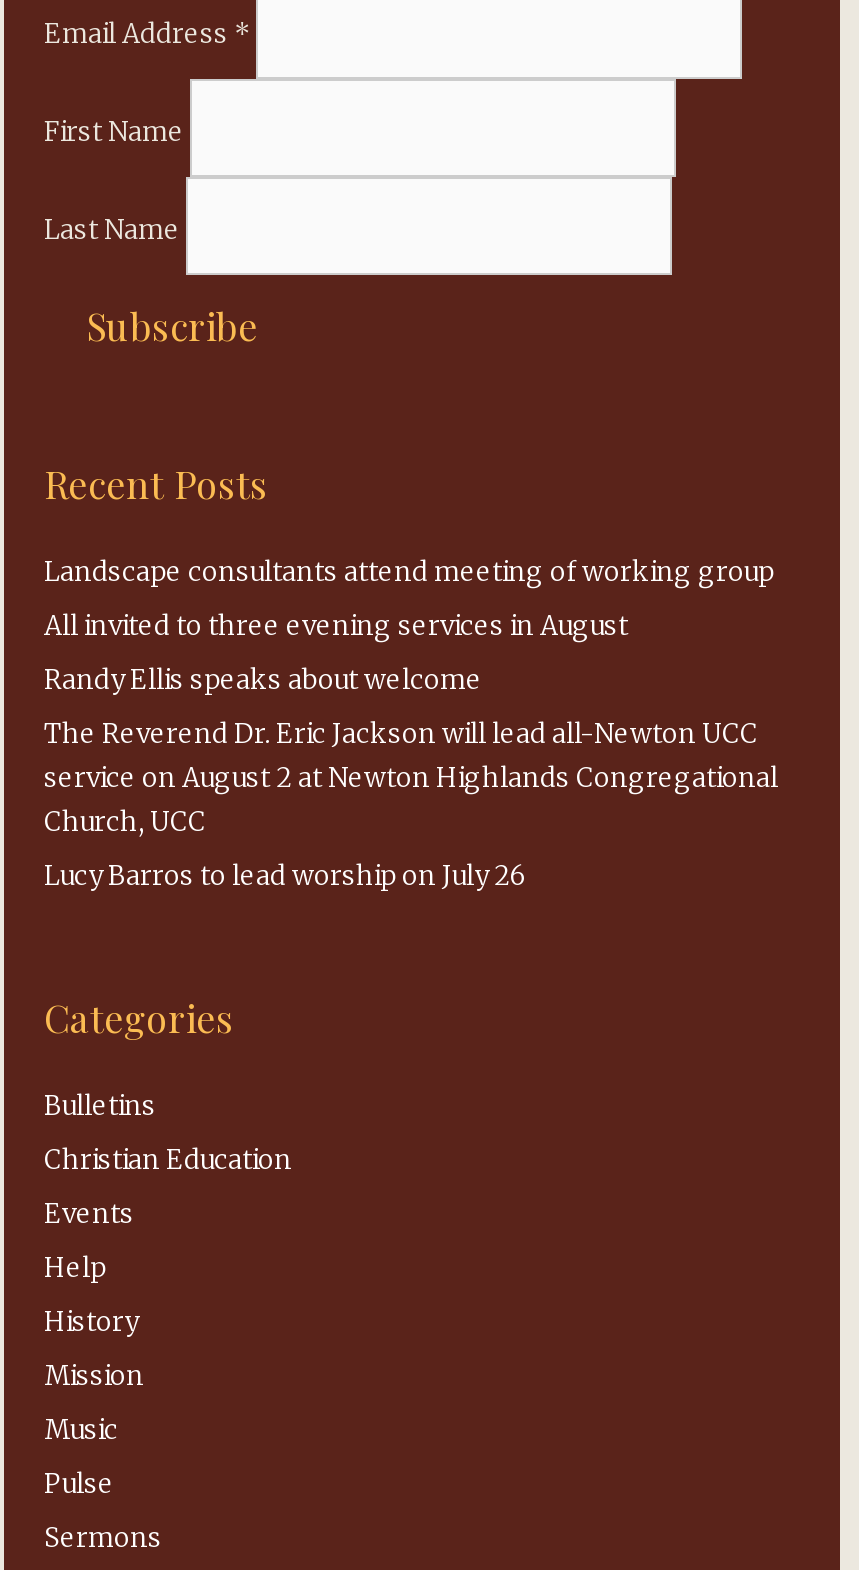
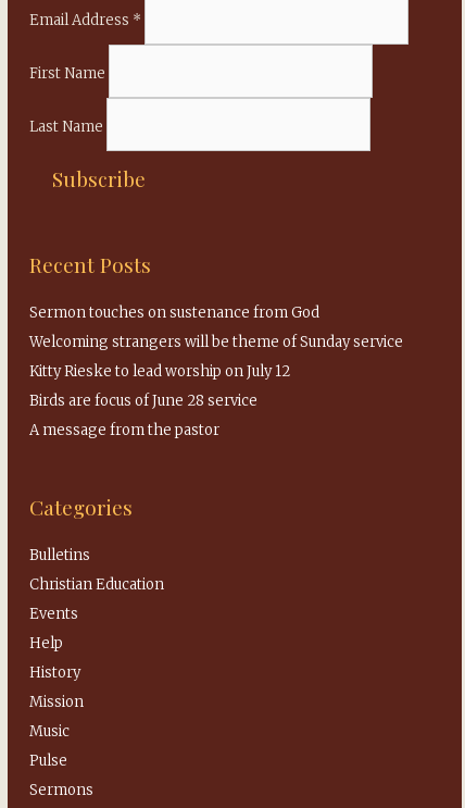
[44,556,774,590] Landscape consultants attend meeting of working group -> [29,304,319,322] Sermon touches on sustenance from God
[44,610,628,644] All invited to three evening services in August -> [29,333,403,352] Welcoming strangers will be theme of Sunday service
[44,664,482,698] Randy Ellis speaks about welcome -> [29,363,290,381] Kitty Rieske to lead worship on July 12
[44,718,778,840] The Reverend Dr. Eric Jackson will lead all-Newton UCC | service on August 2 at Newton Highlands Congregational | Church, UCC -> [29,392,257,411] Birds are focus of June 28 service
[44,860,526,894] Lucy Barros to lead worship on July 26 -> [29,421,219,440] A message from the pastor

